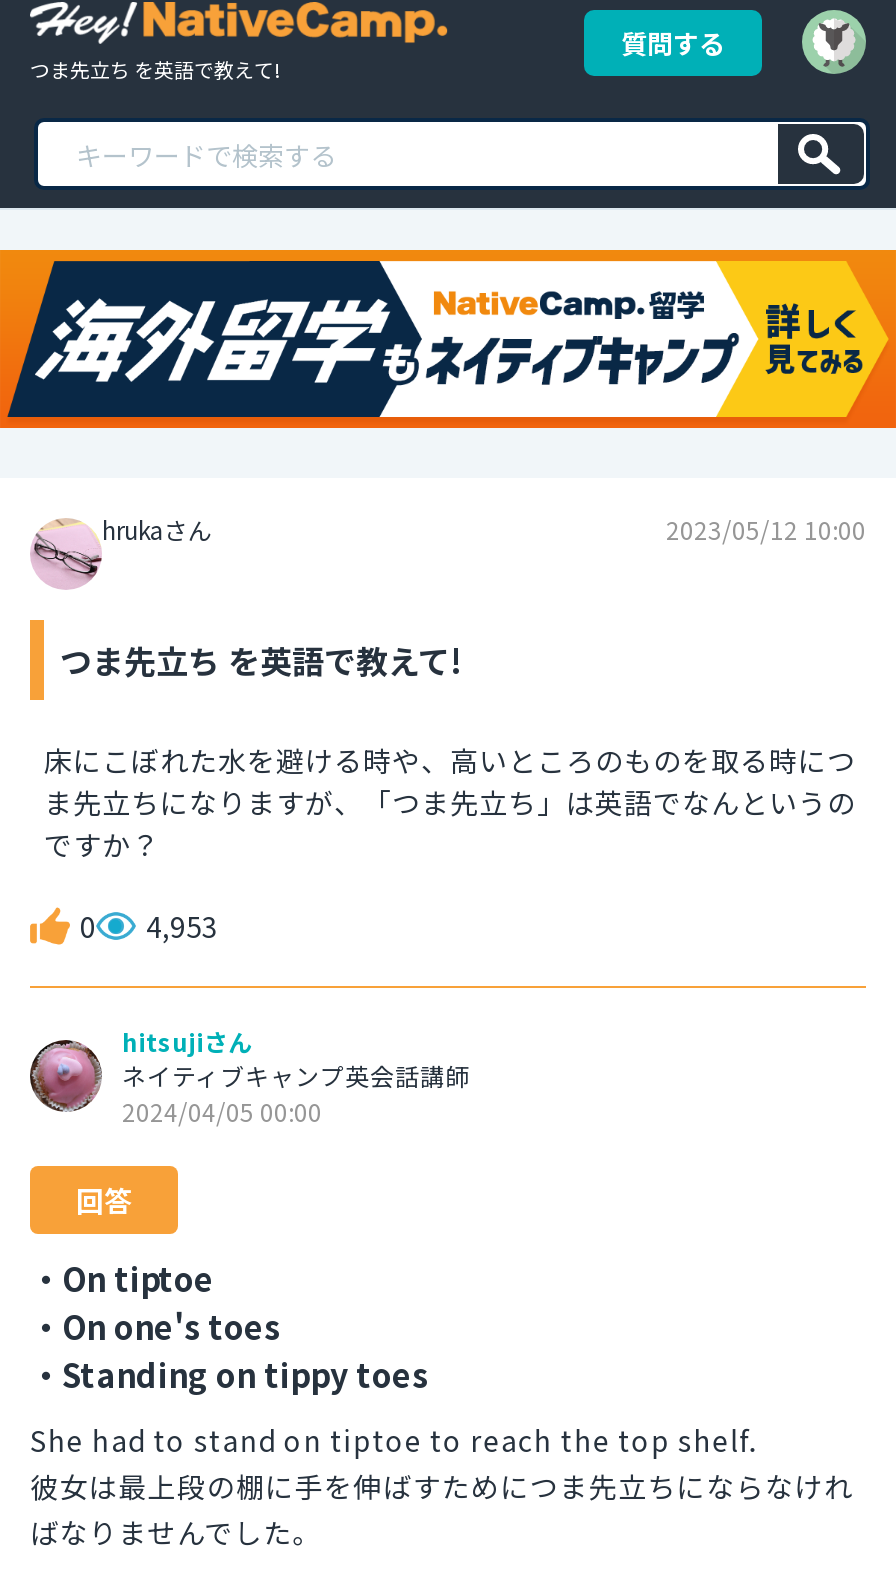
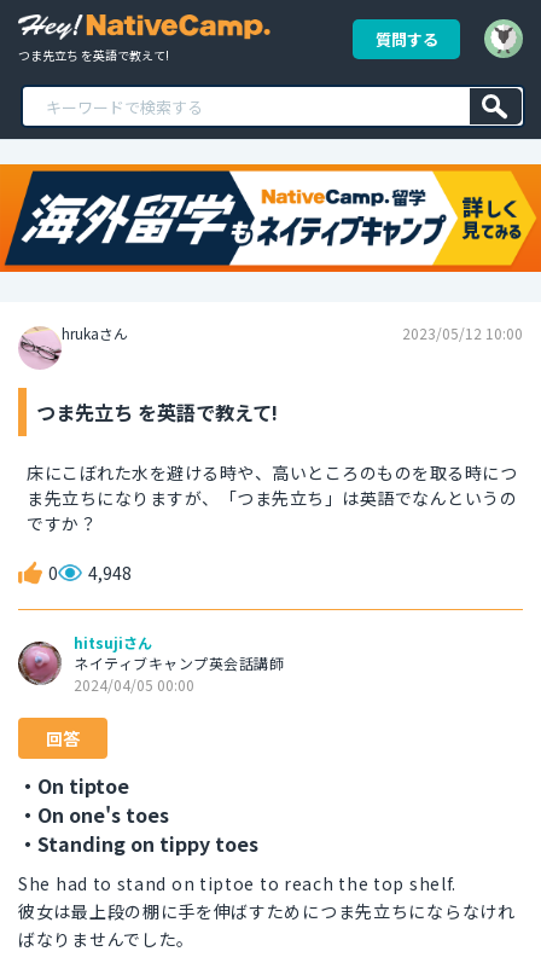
[80,907,218,947] 0 4,953 -> [48,561,132,585] 0 4,948

